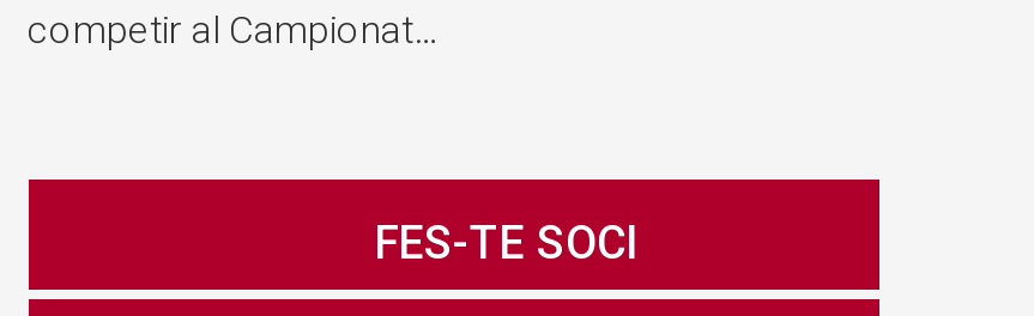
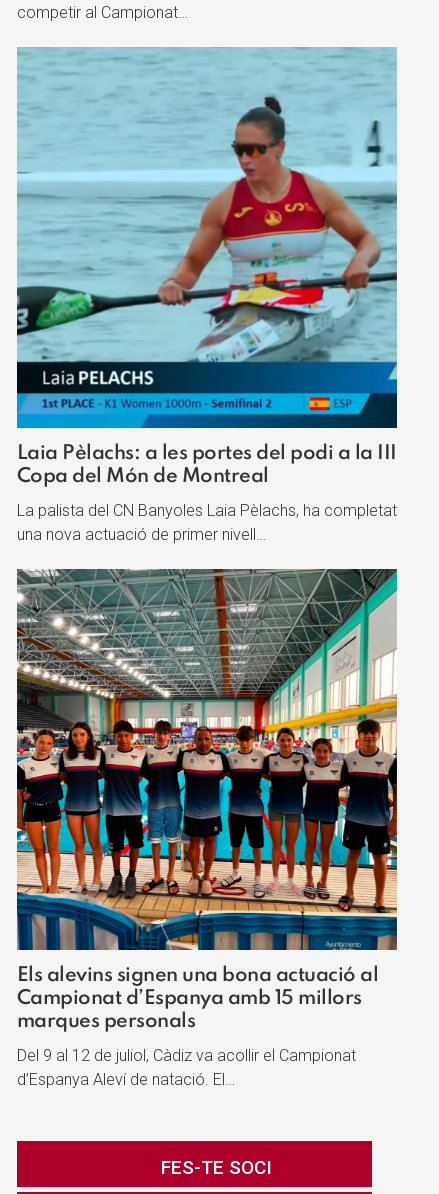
none -> [16,46,398,544] [image] | Laia Pèlachs: a les portes del podi a la III | Copa del Món de Montreal | La palista del CN Banyoles Laia Pèlachs, ha completat | una nova actuació de primer nivell…
none -> [16,568,398,1089] [image] | Els alevins signen una bona actuació al | Campionat d’Espanya amb 15 millors | marques personals | Del 9 al 12 de juliol, Càdiz va acollir el Campionat | d’Espanya Aleví de natació. El…

